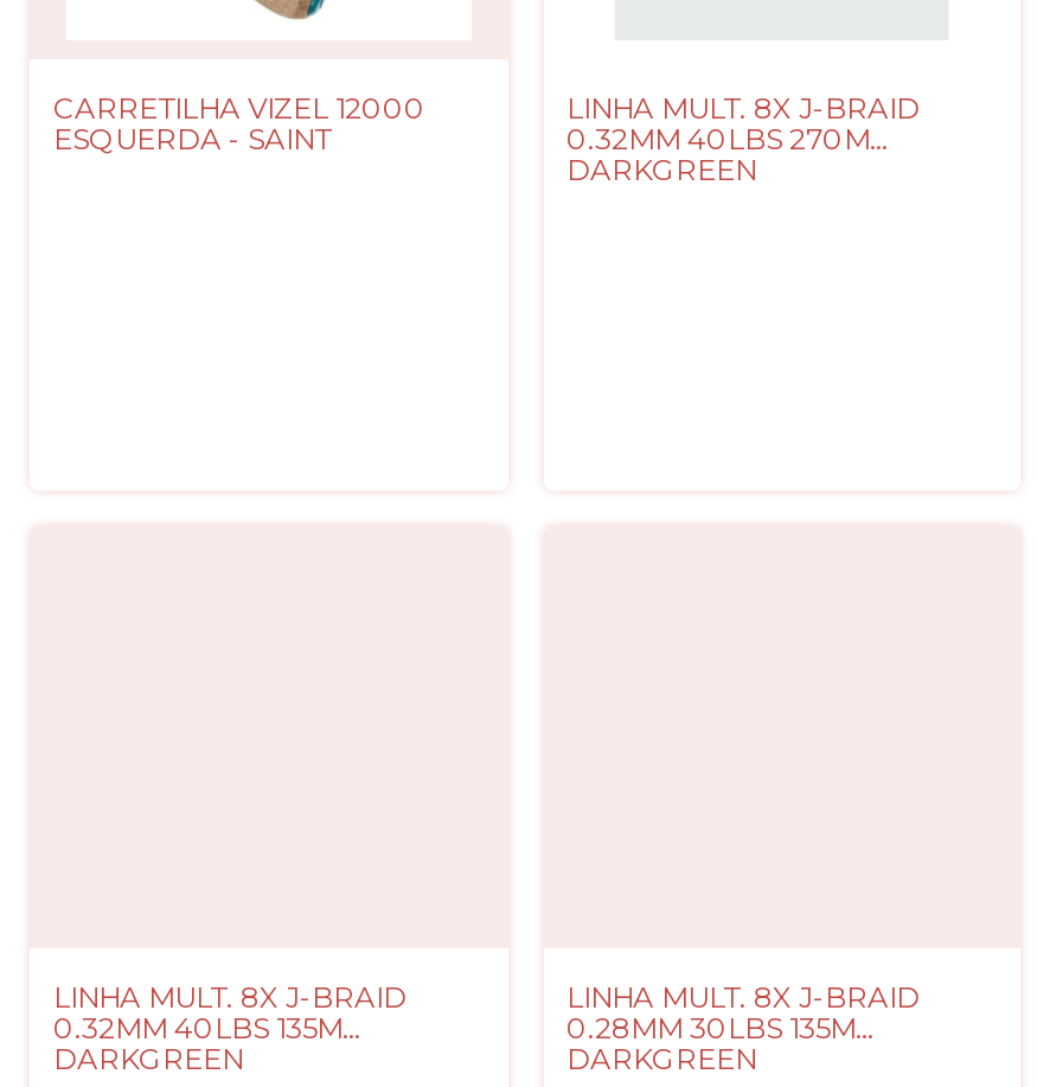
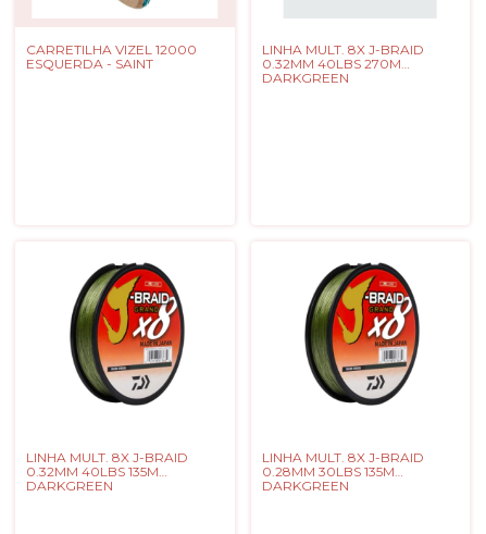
none -> [68,262,186,407] [image]
none -> [303,262,421,407] [image]

